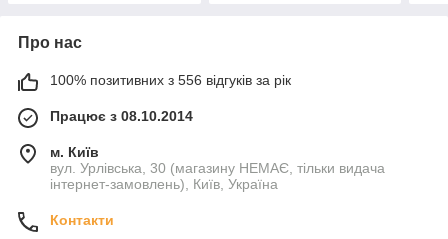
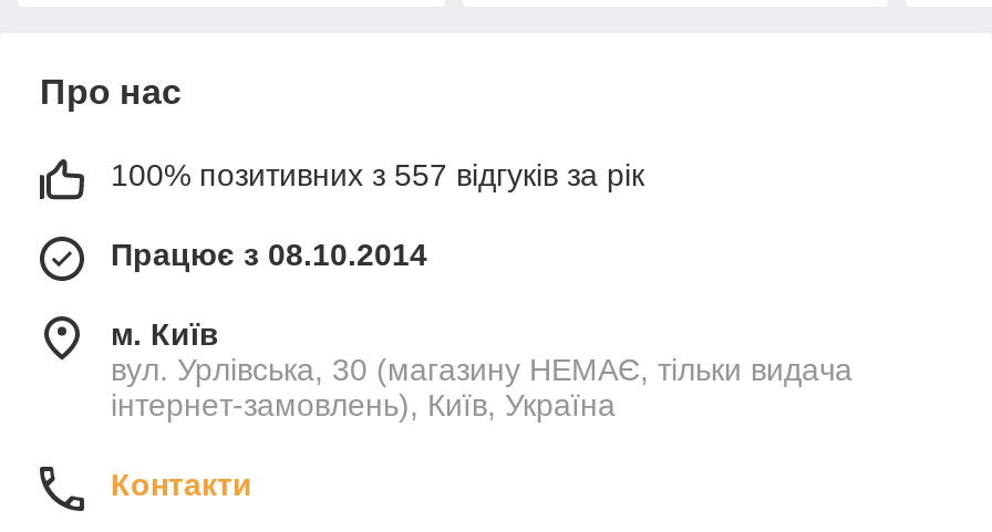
[50,72,291,88] 100% позитивних з 556 відгуків за рік -> [111,158,644,193] 100% позитивних з 557 відгуків за рік

